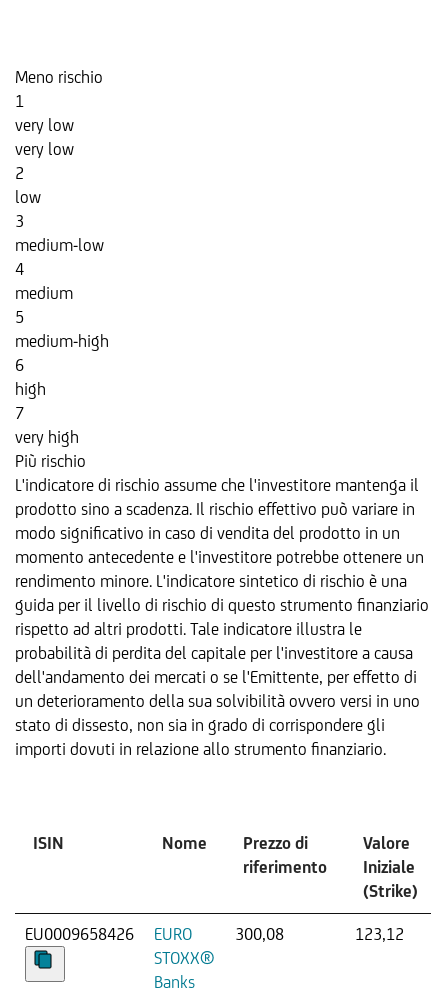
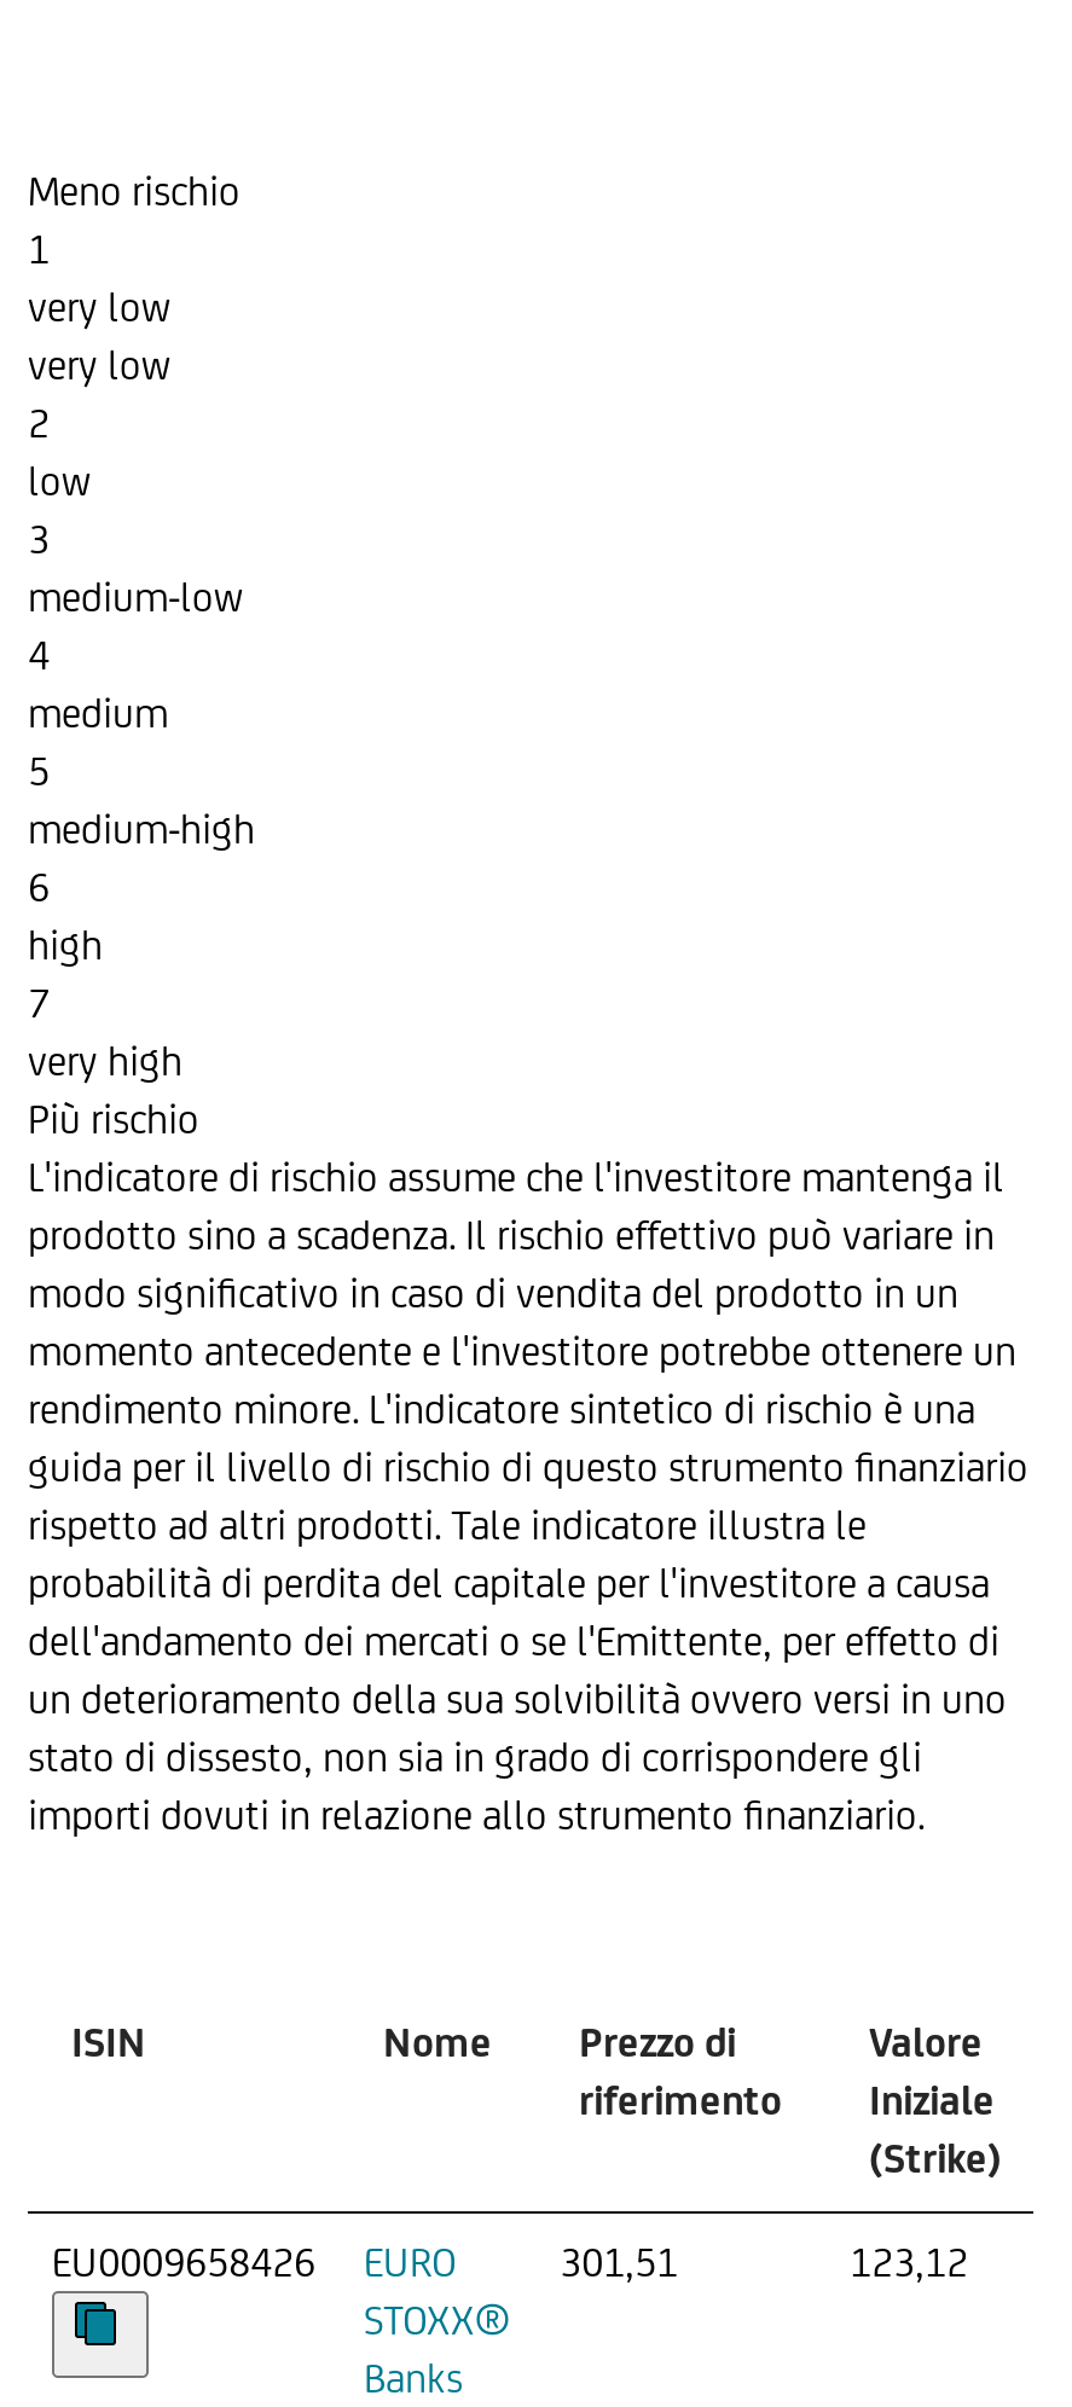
[235,924,284,944] 300,08 -> [560,2238,678,2286] 301,51

